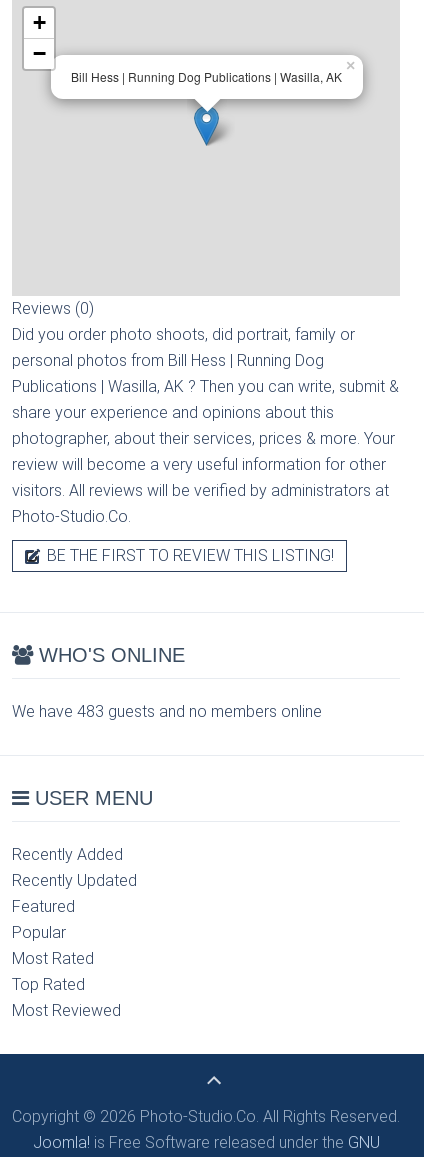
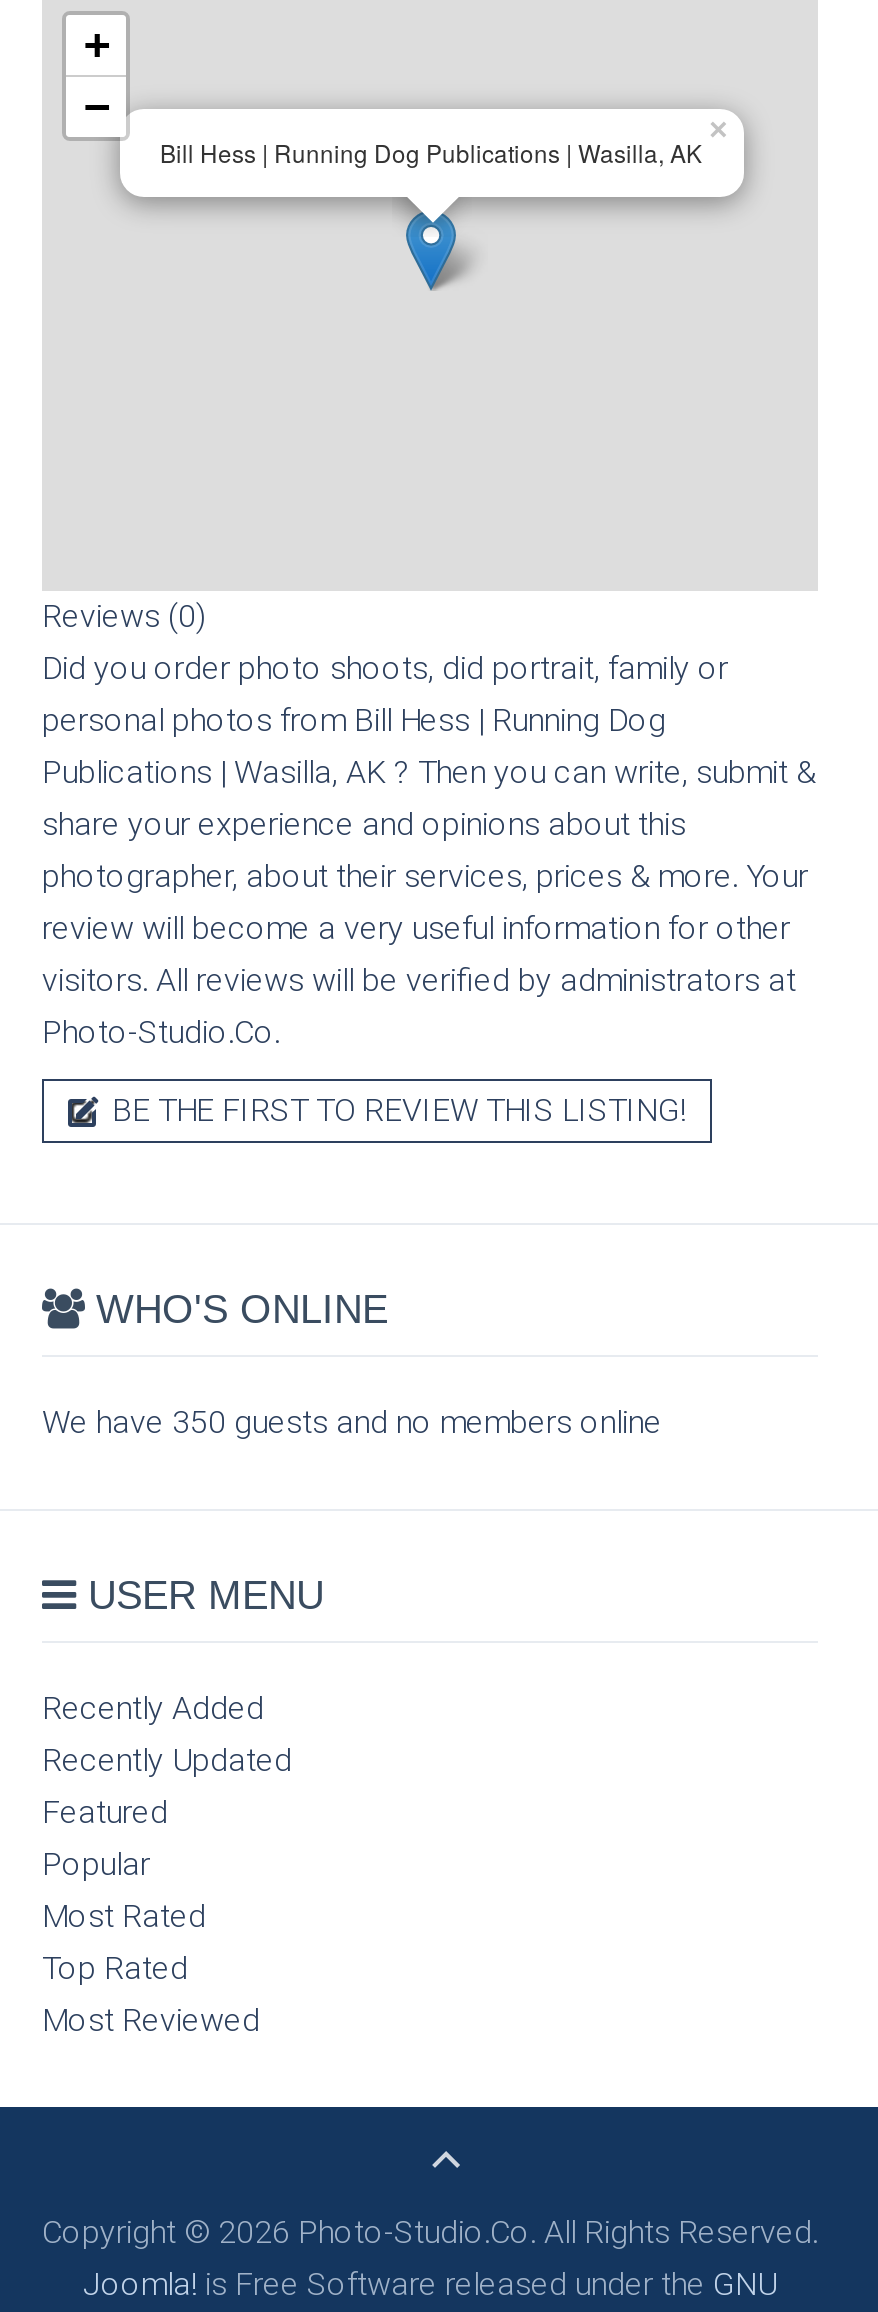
[12,702,322,721] We have 483 guests and no members online -> [42,1403,662,1441] We have 350 guests and no members online

